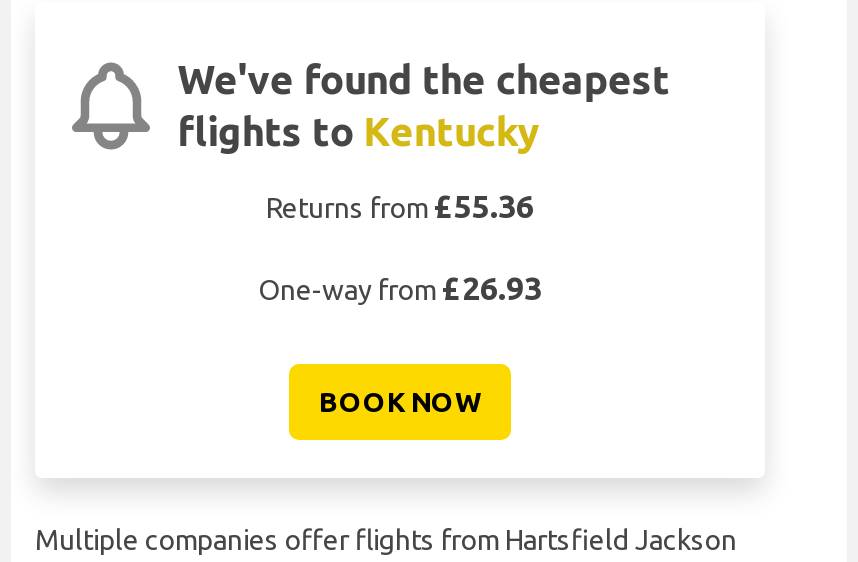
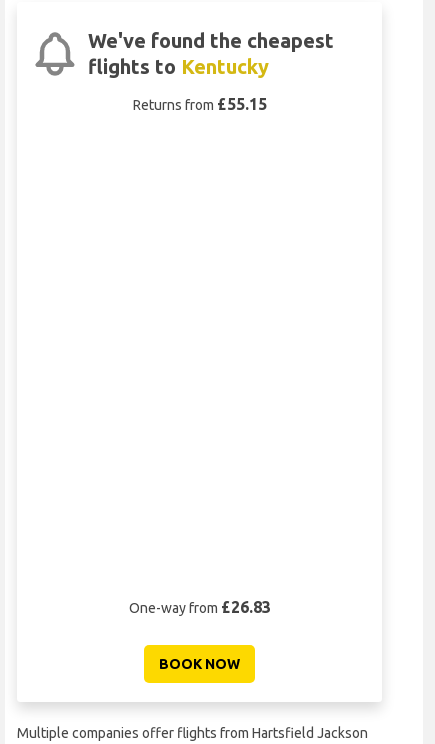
[266,188,534,224] Returns from £55.36 -> [132,95,266,113] Returns from £55.15
[258,270,542,306] One-way from £26.93 -> [128,598,270,616] One-way from £26.83

